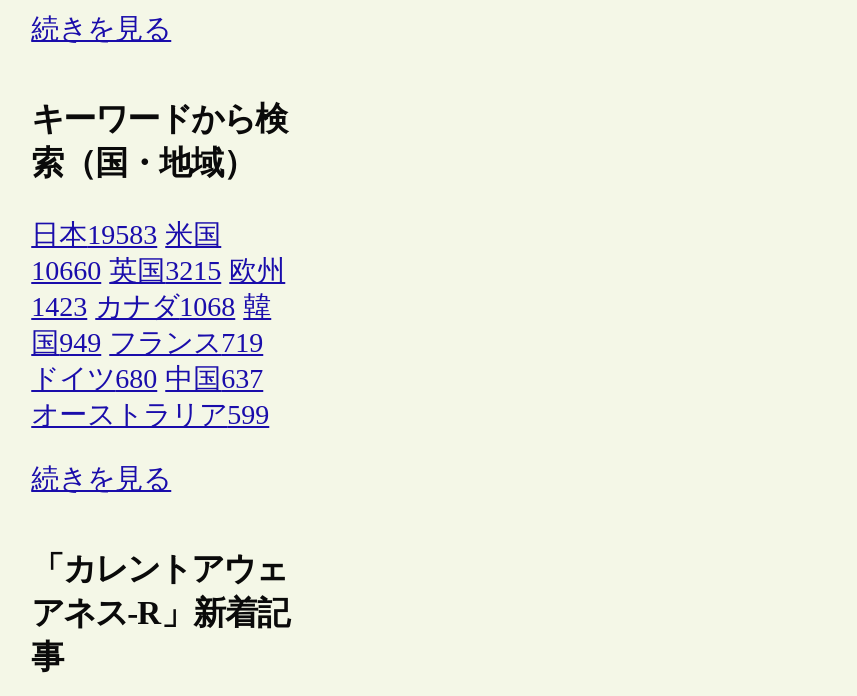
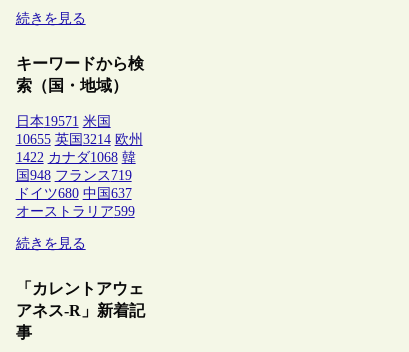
[31,220,221,250] 日本19583 米国 -> [16,114,111,129] 日本19571 米国
[31,256,285,286] 10660 英国3215 欧州 -> [16,132,143,147] 10655 英国3214 欧州
[31,292,271,322] 1423 カナダ1068 韓 -> [16,150,136,165] 1422 カナダ1068 韓
[31,328,263,358] 国949 フランス719 -> [16,168,132,183] 国948 フランス719

